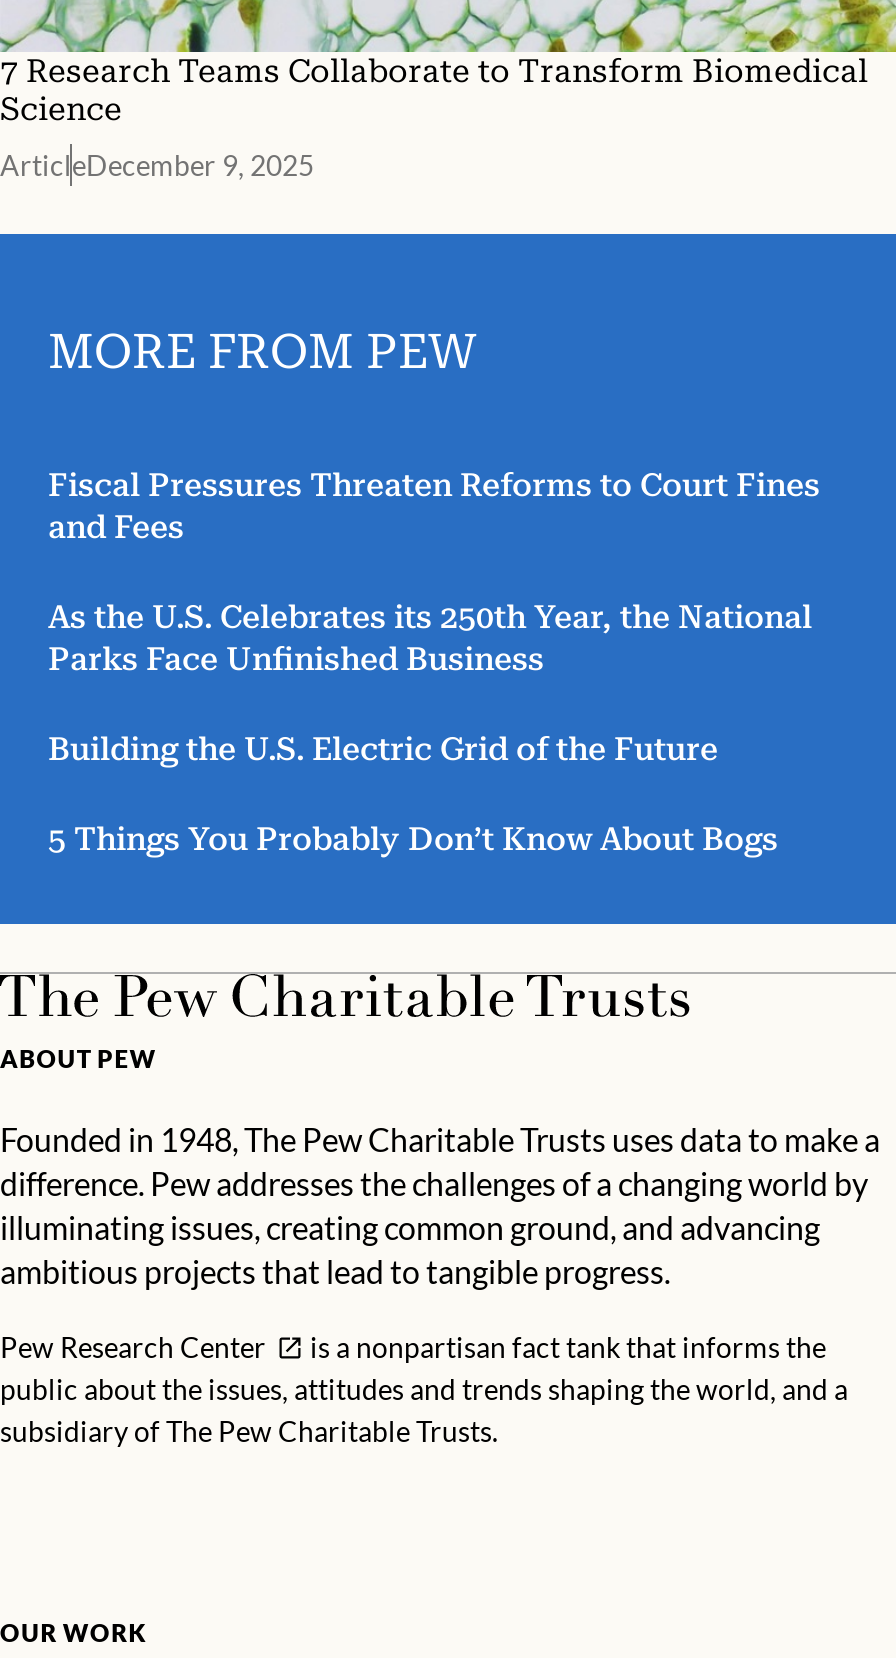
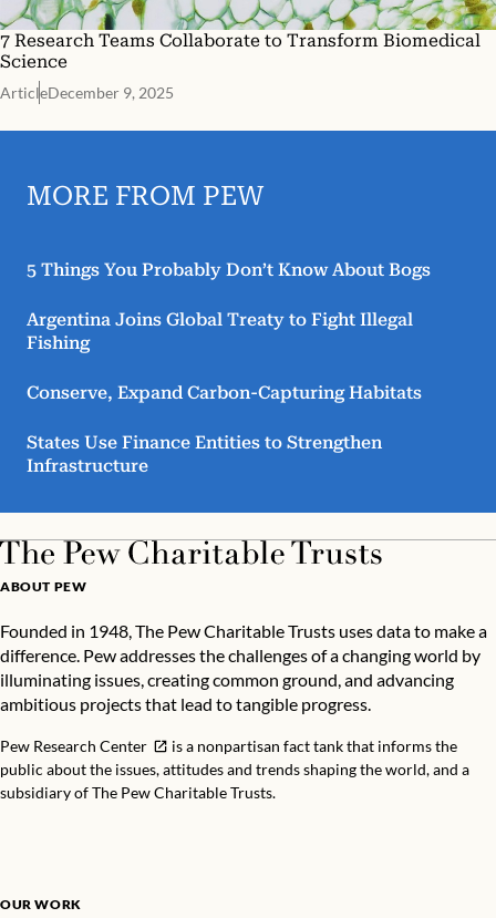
[48,467,820,769] Fiscal Pressures Threaten Reforms to Court Fines | and Fees | As the U.S. Celebrates its 250th Year, the National | Parks Face Unfinished Business | Building the U.S. Electric Grid of the Future -> none
moved [48,821,778,859] -> [27,259,431,280]: 5 Things You Probably Don’t Know About Bogs
none -> [27,308,422,476] Argentina Joins Global Treaty to Fight Illegal | Fishing | Conserve, Expand Carbon-Capturing Habitats | States Use Finance Entities to Strengthen | Infrastructure

